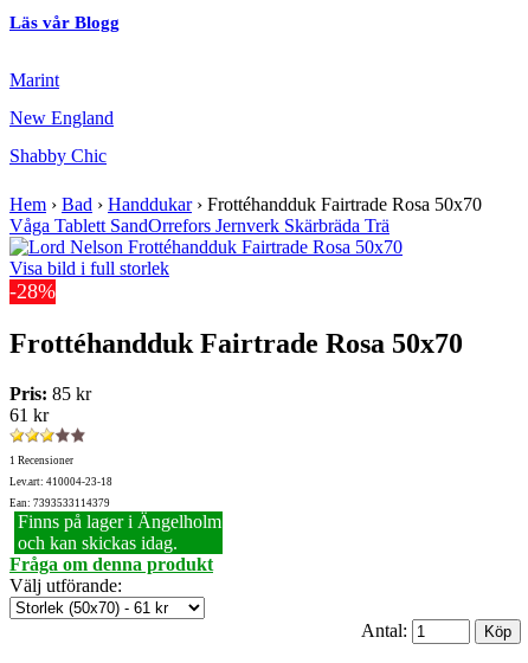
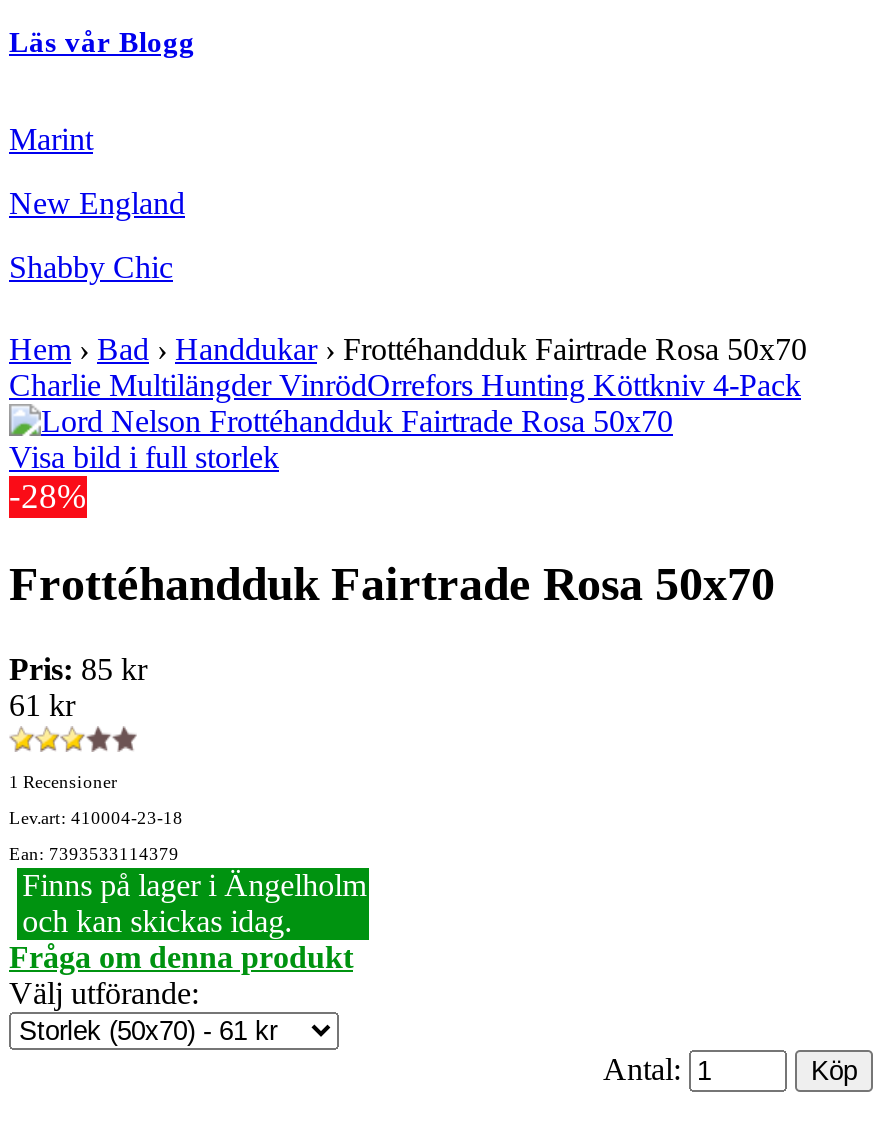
[9,216,389,236] Våga Tablett SandOrrefors Jernverk Skärbräda Trä -> [9,369,801,403] Charlie Multilängder VinrödOrrefors Hunting Köttkniv 4-Pack

